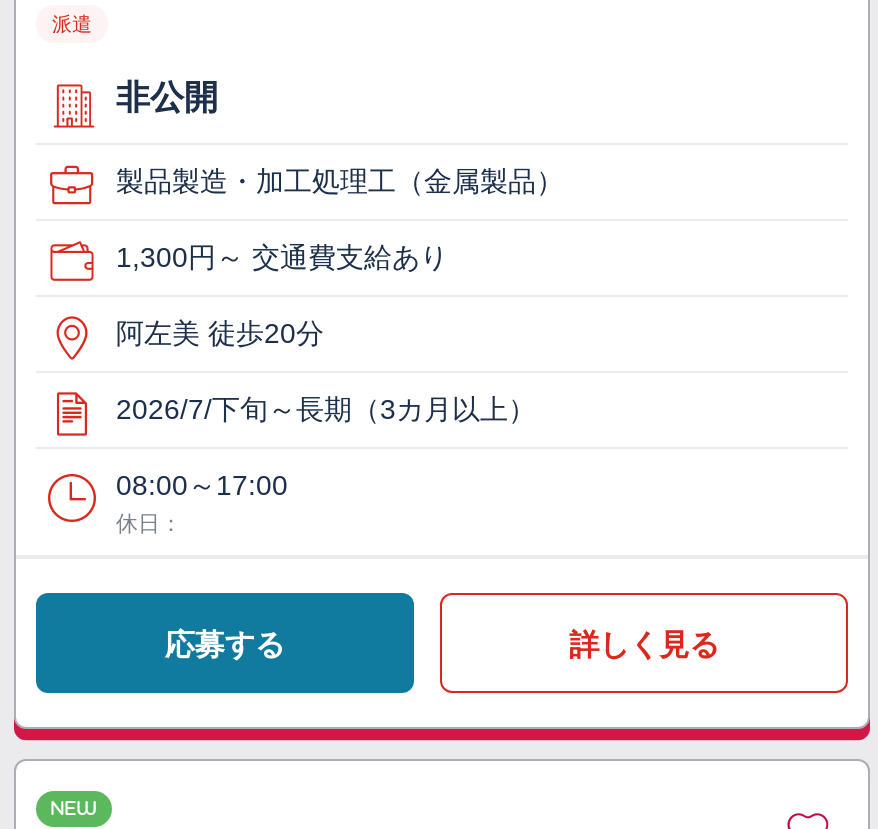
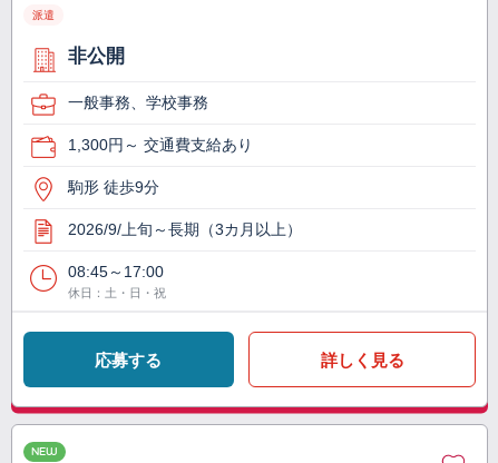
[116,166,564,198] 製品製造・加工処理工（金属製品） -> [68,94,208,112] 一般事務、学校事務
[116,318,324,350] 阿左美 徒歩20分 -> [68,178,159,196] 駒形 徒歩9分
[116,394,536,426] 2026/7/下旬～長期（3カ月以上） -> [68,221,302,239] 2026/9/上旬～長期（3カ月以上）
[116,470,288,536] 08:00～17:00 | 休日： -> [68,263,166,300] 08:45～17:00 | 休日：土・日・祝

